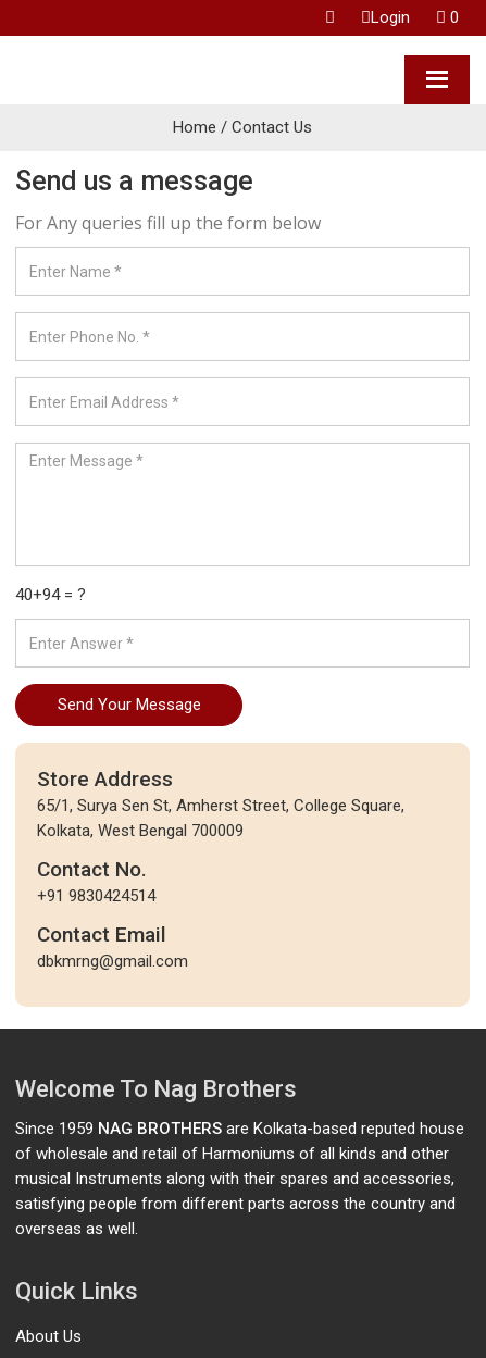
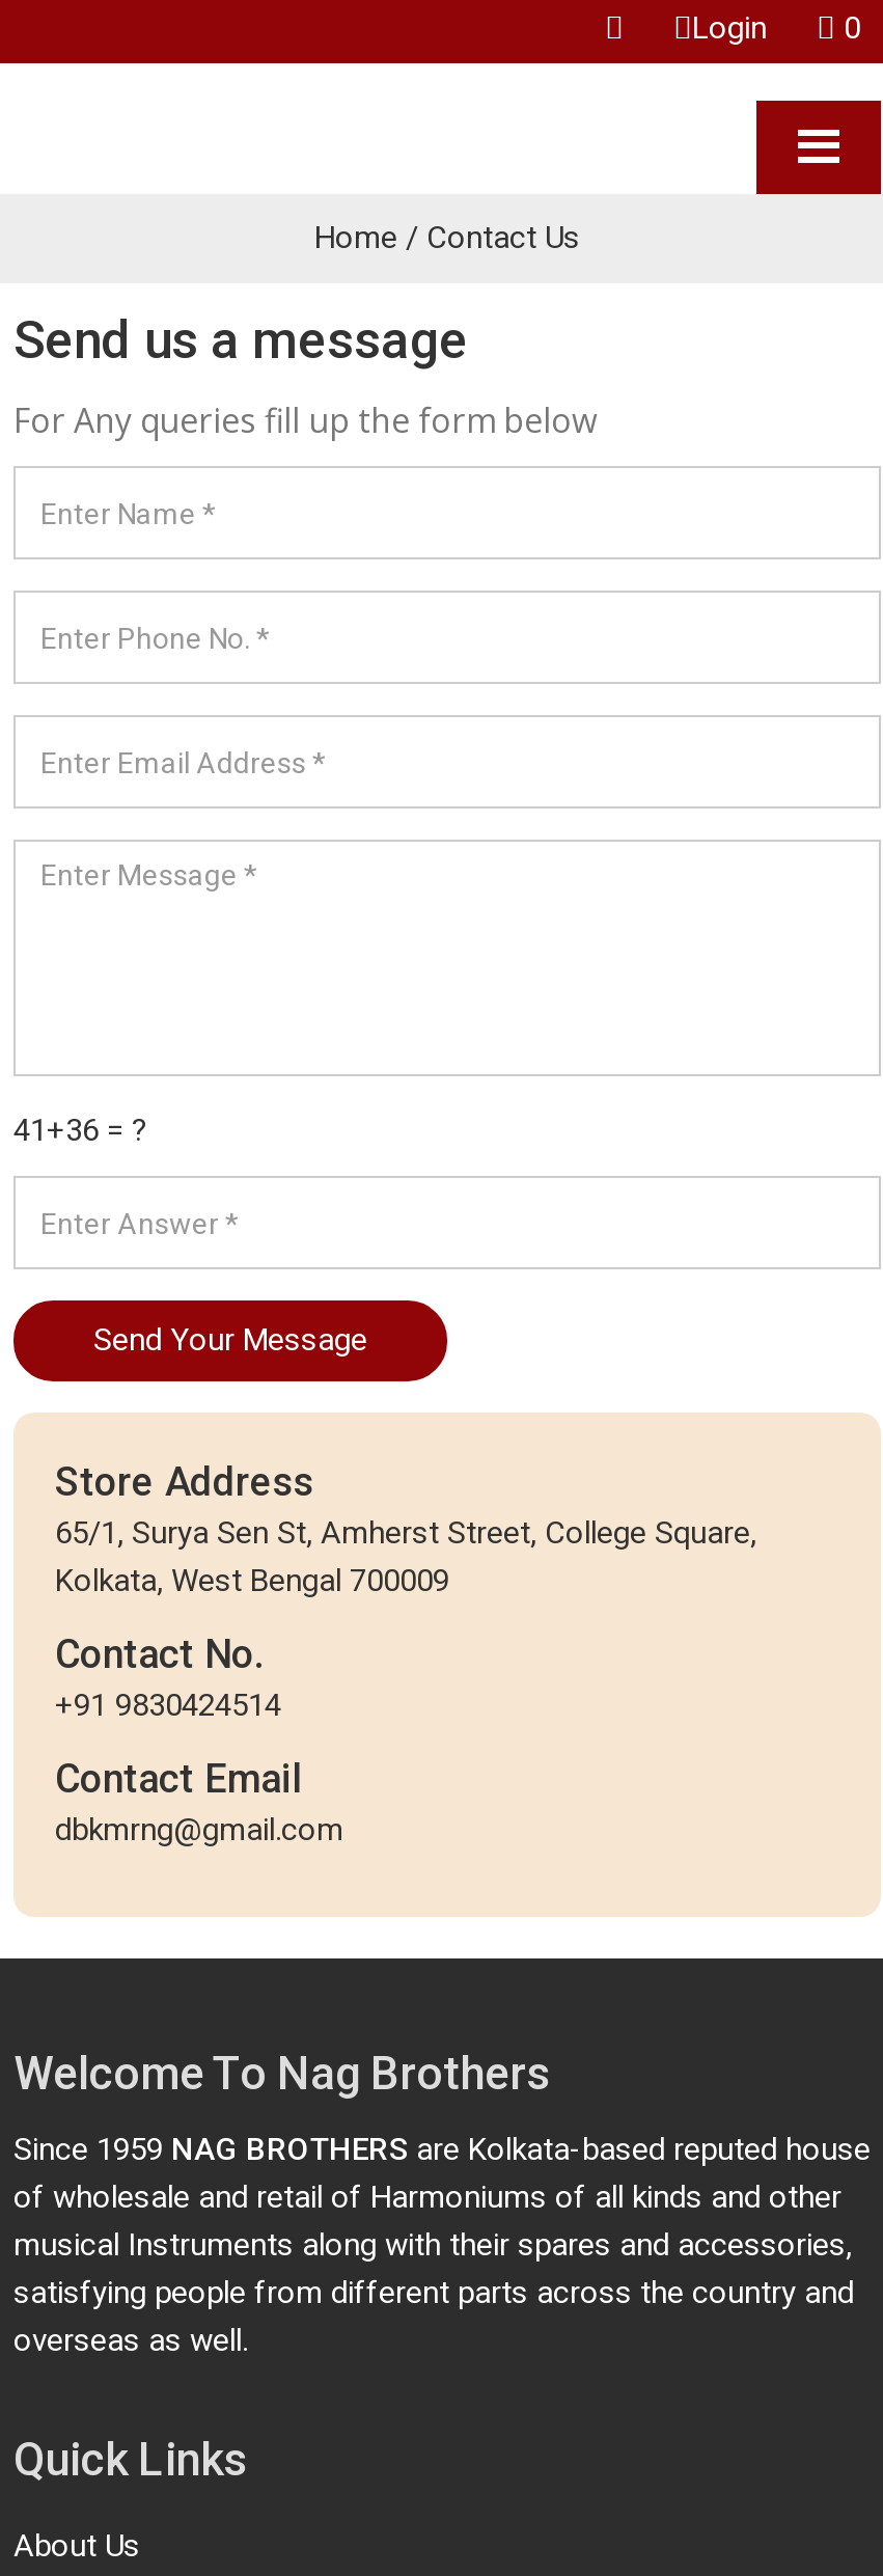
[15,585,86,605] 40+94 = ? -> [13,1112,148,1149] 41+36 = ?

